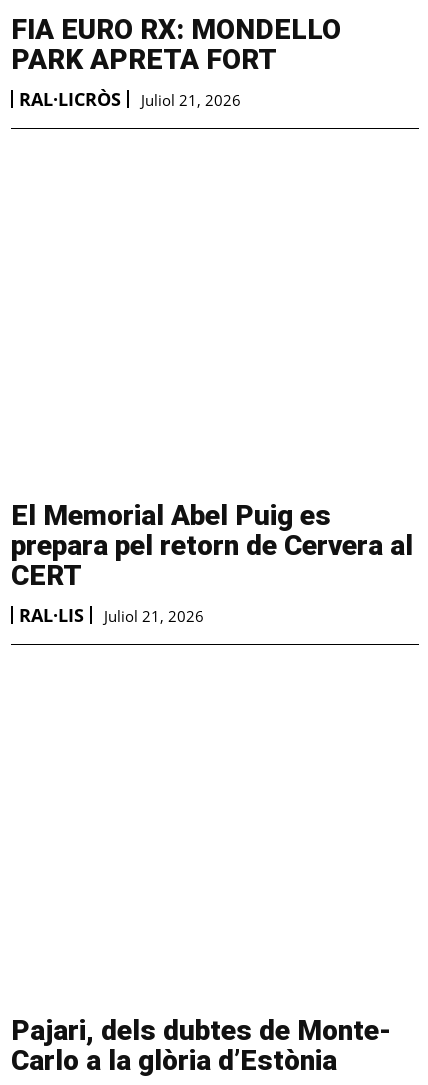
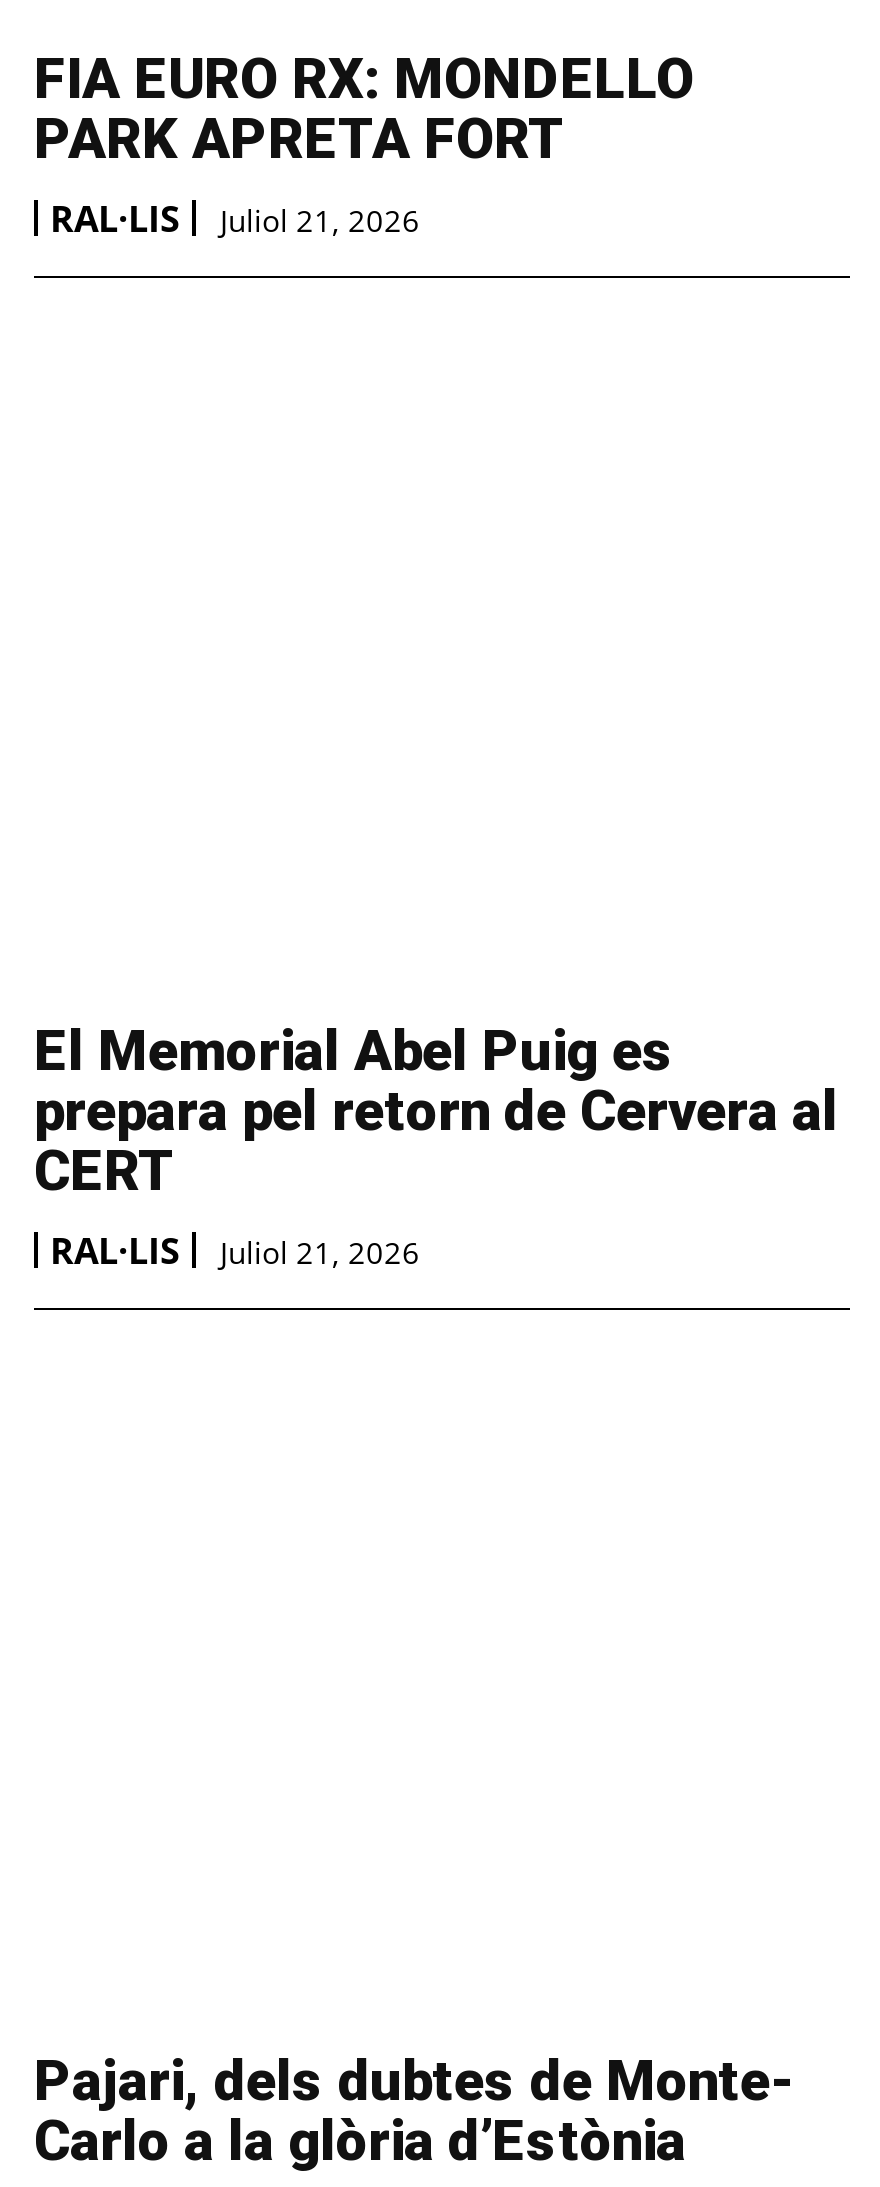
[19,87,121,111] RAL·LICRÒS -> [50,194,180,242] RAL·LIS

